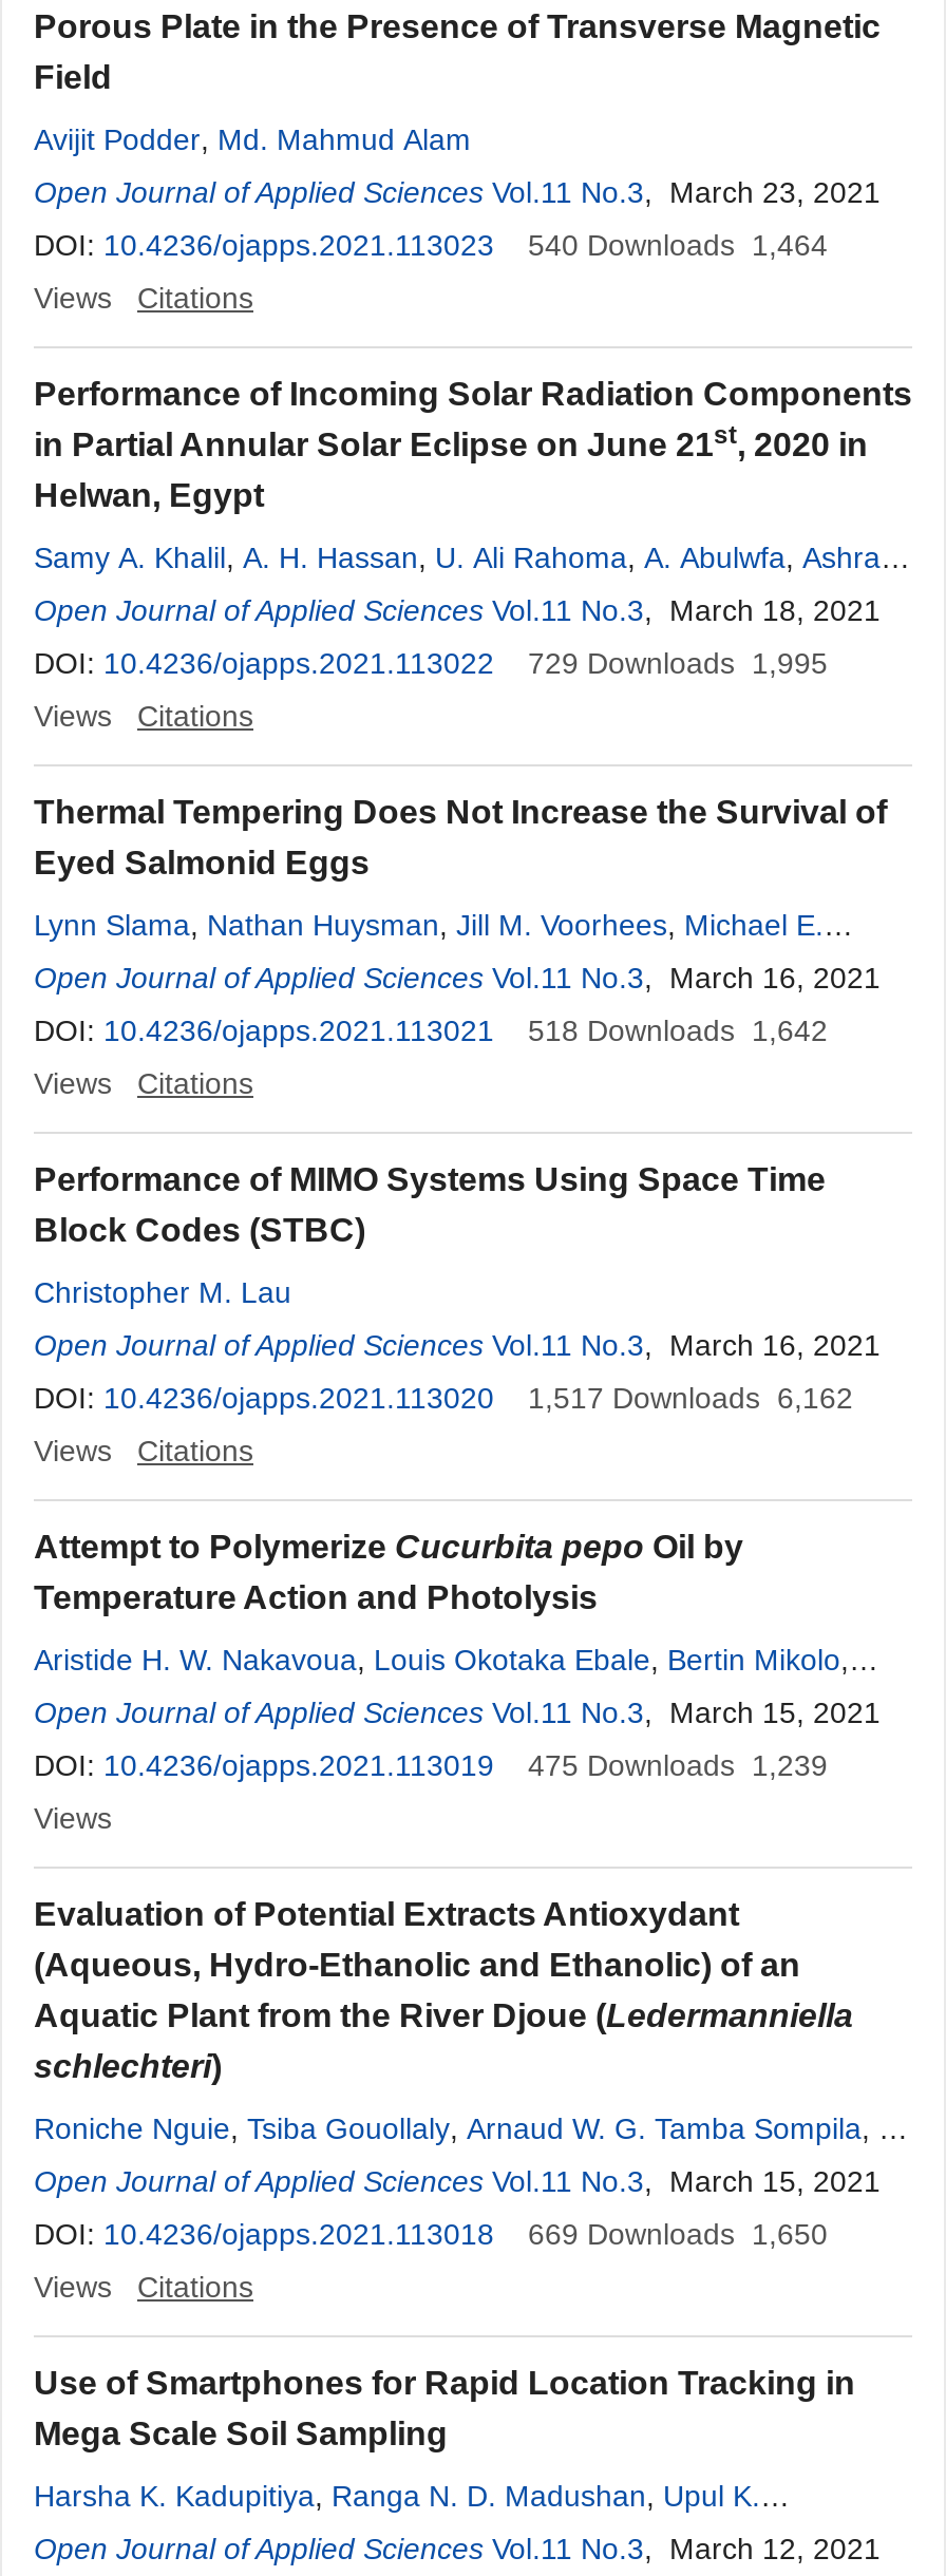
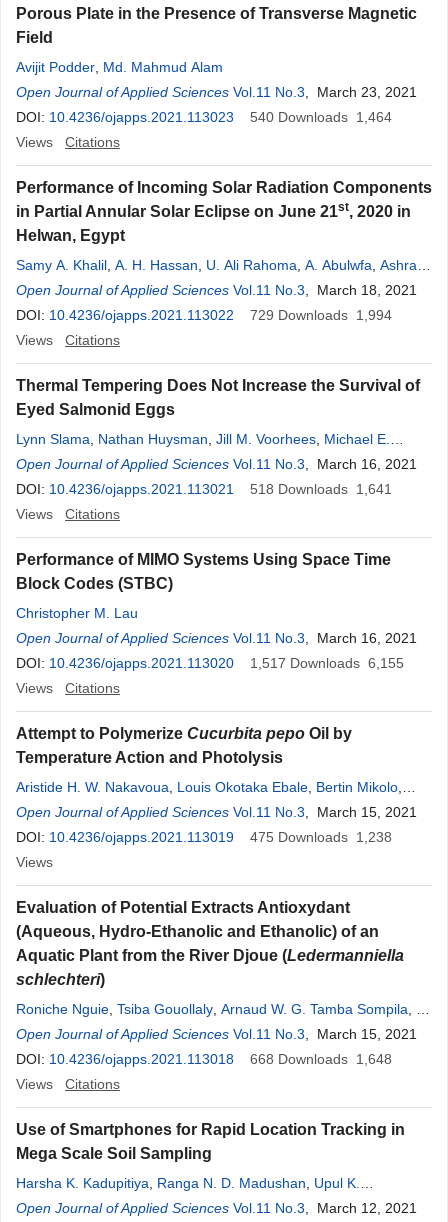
[34,646,828,680] DOI: 10.4236/ojapps.2021.113022 729 Downloads 1,995 -> [16,307,392,323] DOI: 10.4236/ojapps.2021.113022 729 Downloads 1,994
[34,1014,828,1047] DOI: 10.4236/ojapps.2021.113021 518 Downloads 1,642 -> [16,481,392,497] DOI: 10.4236/ojapps.2021.113021 518 Downloads 1,641
[34,1381,853,1415] DOI: 10.4236/ojapps.2021.113020 1,517 Downloads 6,162 -> [16,655,404,671] DOI: 10.4236/ojapps.2021.113020 1,517 Downloads 6,155
[34,1748,828,1782] DOI: 10.4236/ojapps.2021.113019 475 Downloads 1,239 -> [16,829,392,845] DOI: 10.4236/ojapps.2021.113019 475 Downloads 1,238
[528,2217,828,2251] 669 Downloads 1,650 -> [250,1051,392,1067] 668 Downloads 1,648

